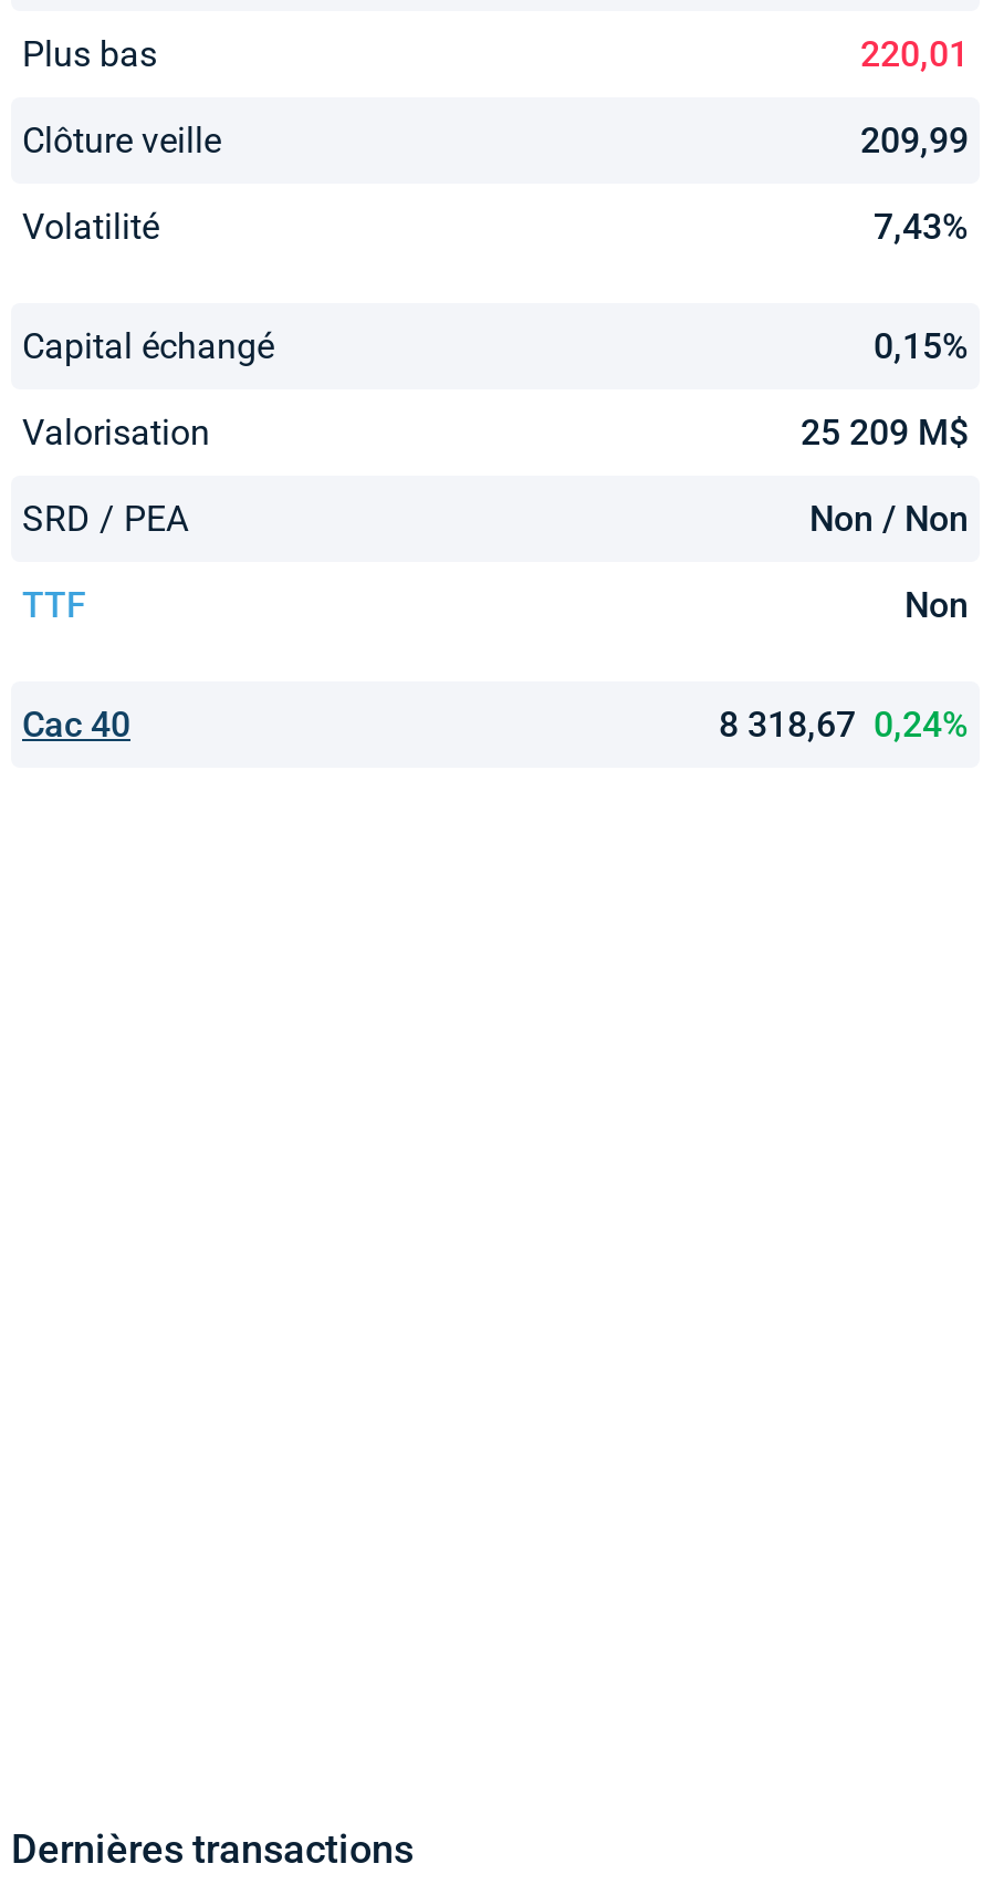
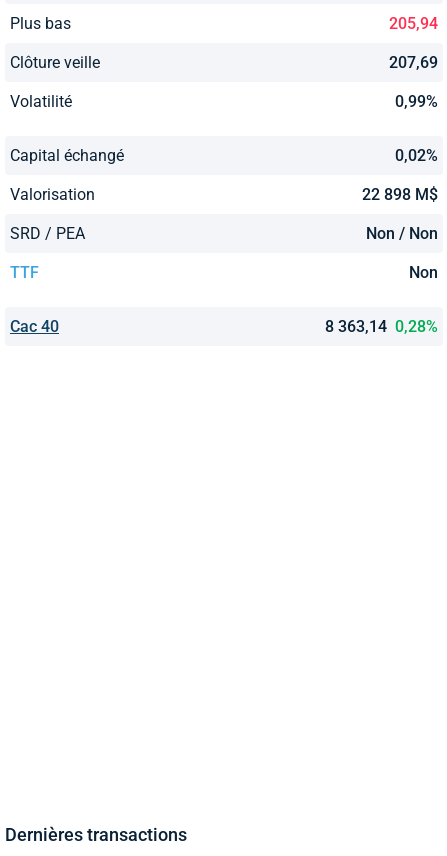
[860,34,969,76] 220,01 -> [389,14,438,33] 205,94
[860,120,969,162] 209,99 -> [389,53,438,72] 207,69
[874,206,969,248] 7,43% -> [395,92,438,111] 0,99%
[874,326,969,368] 0,15% -> [395,146,438,165] 0,02%
[801,412,969,454] 25 209 M$ -> [362,185,438,204] 22 898 M$
[719,704,969,746] 8 318,67 0,24% -> [325,317,438,336] 8 363,14 0,28%

